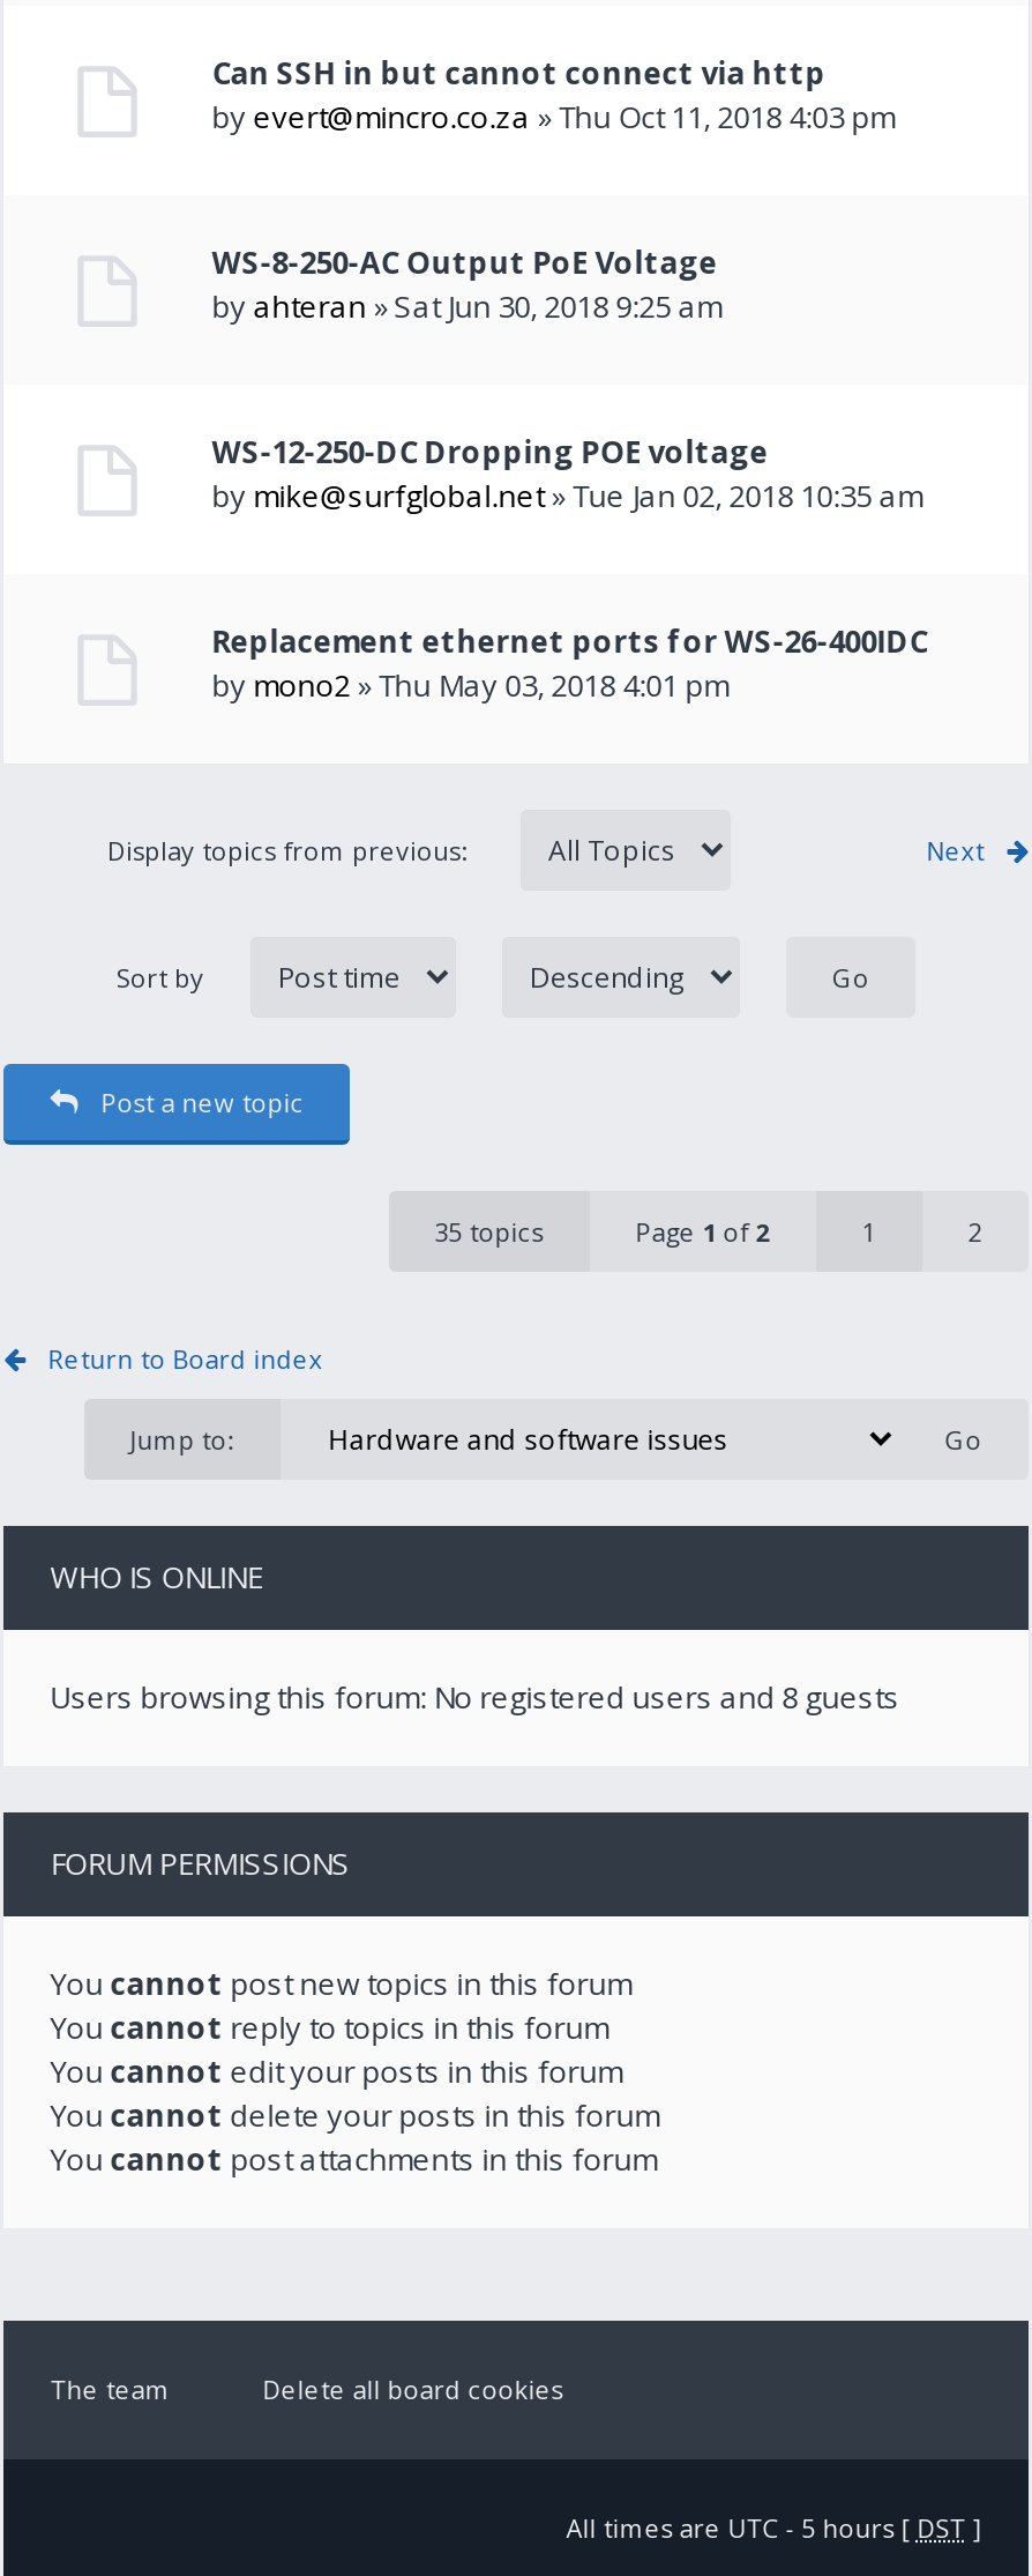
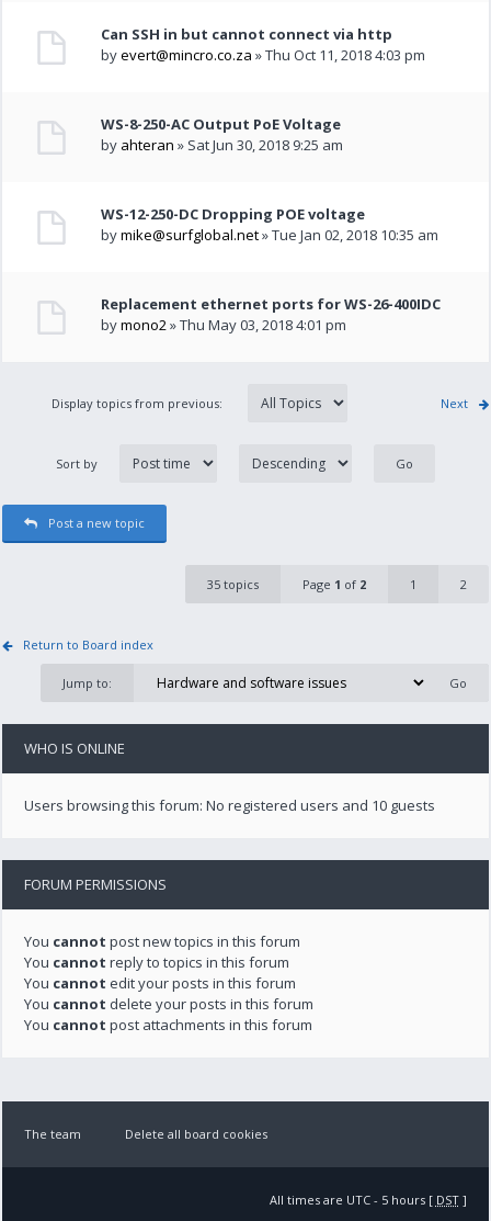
[50,1676,900,1718] Users browsing this forum: No registered users and 8 guests -> [24,795,435,815] Users browsing this forum: No registered users and 10 guests

